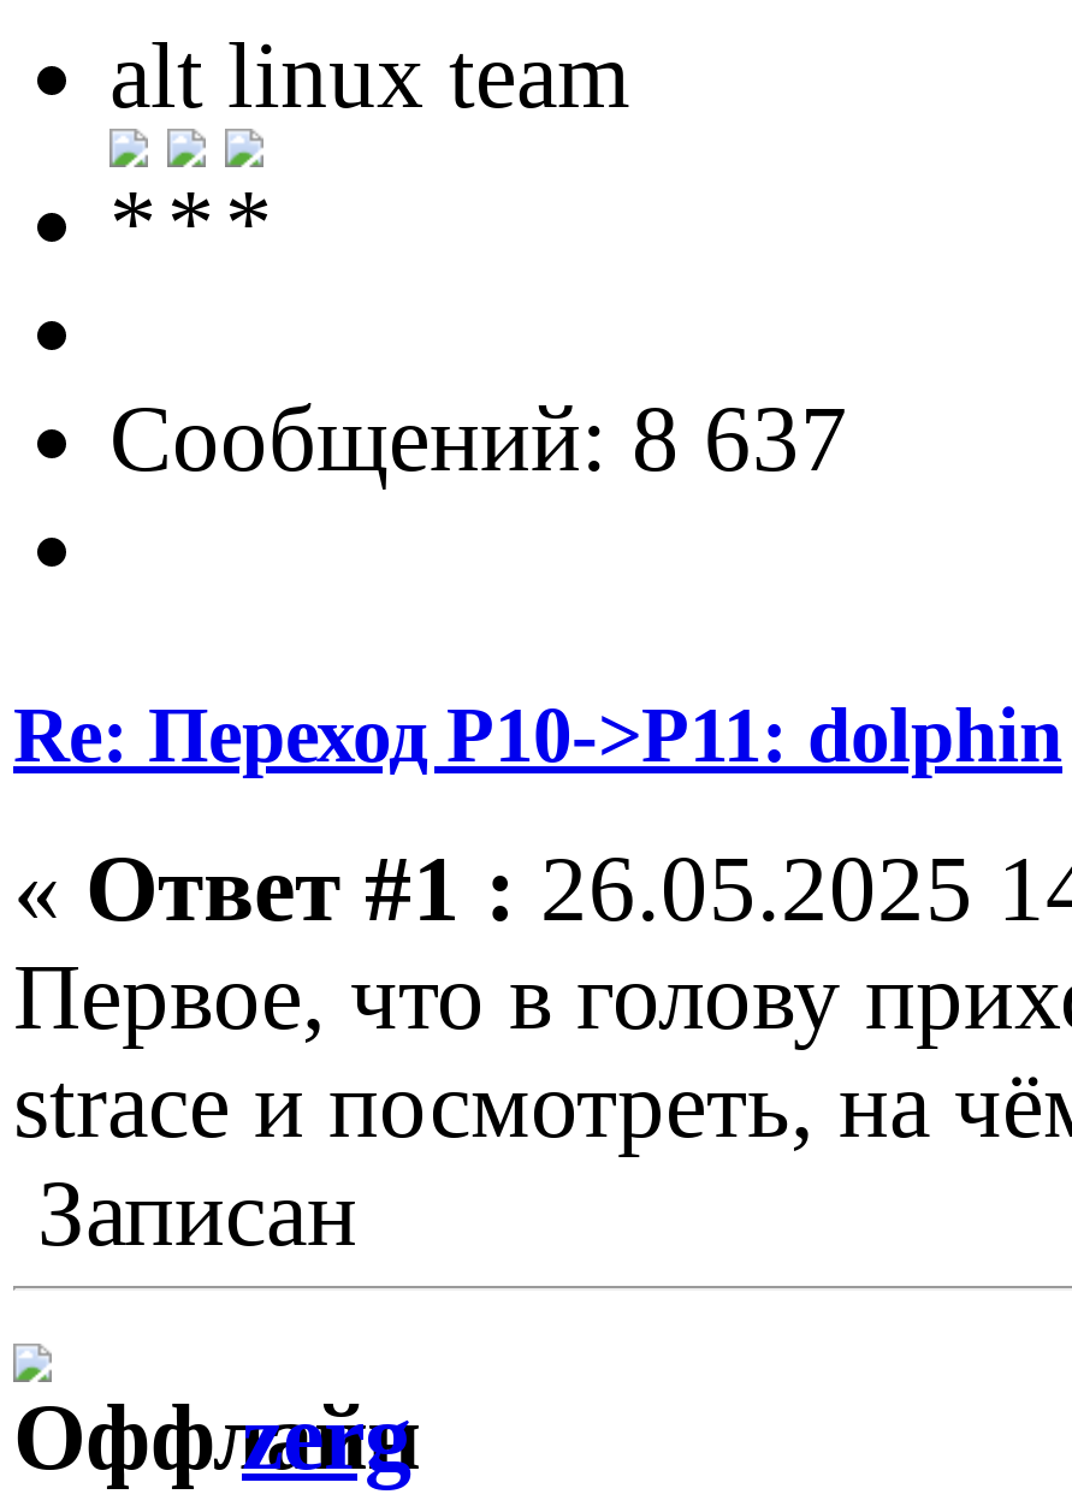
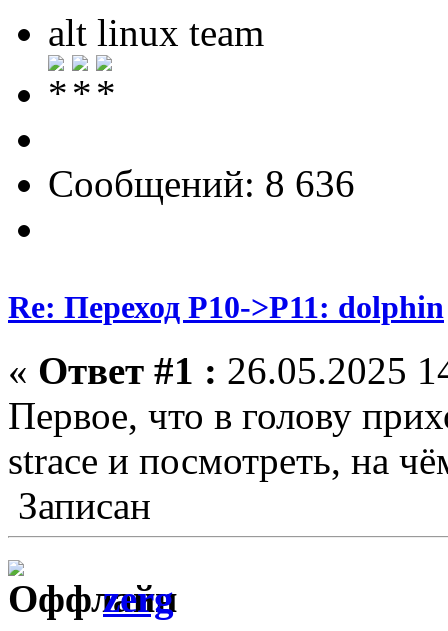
[109,386,848,490] Сообщений: 8 637 -> [48,162,355,205] Сообщений: 8 636

